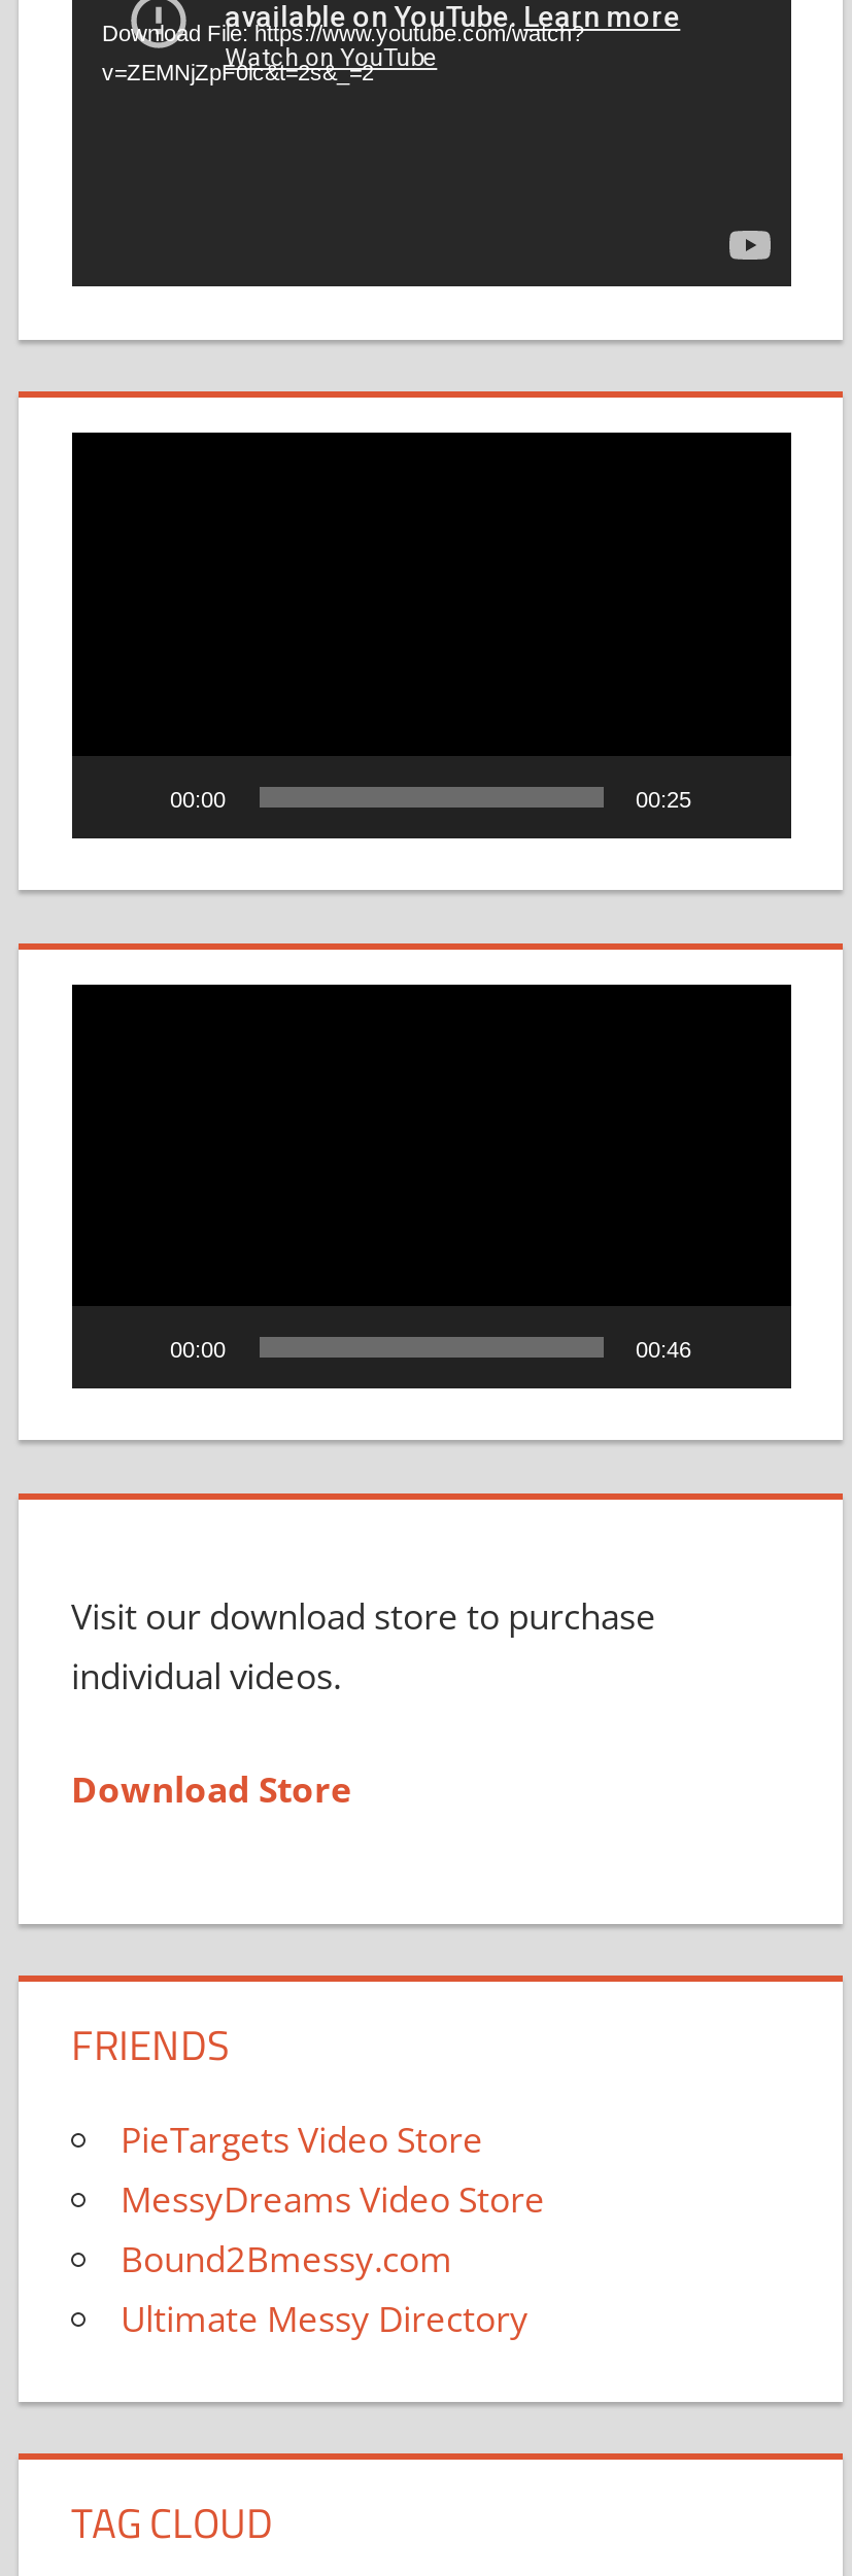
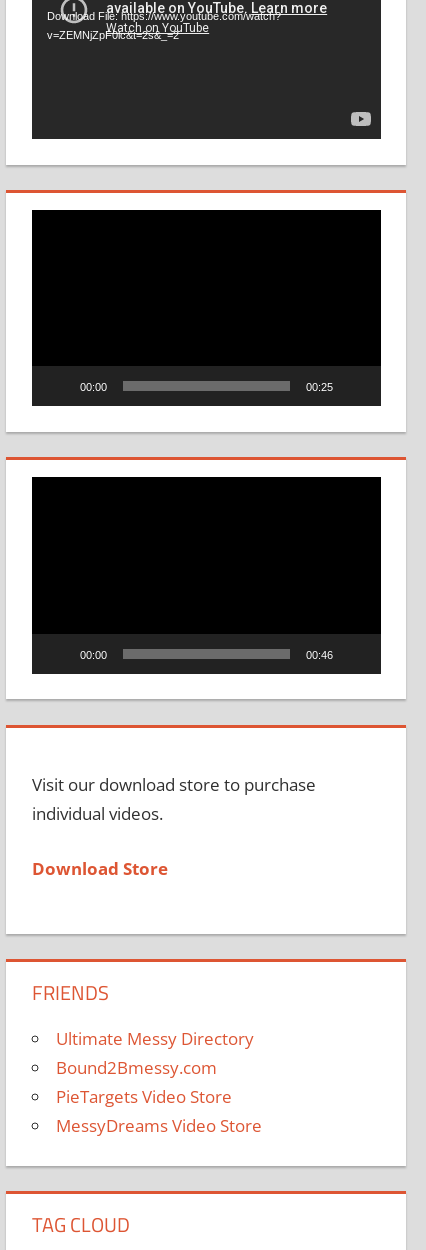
moved [121,2116,545,2223] -> [55,1085,261,1137]: PieTargets Video Store | MessyDreams Video Store
moved [121,2235,529,2343] -> [55,1027,253,1079]: Ultimate Messy Directory | Bound2Bmessy.com

